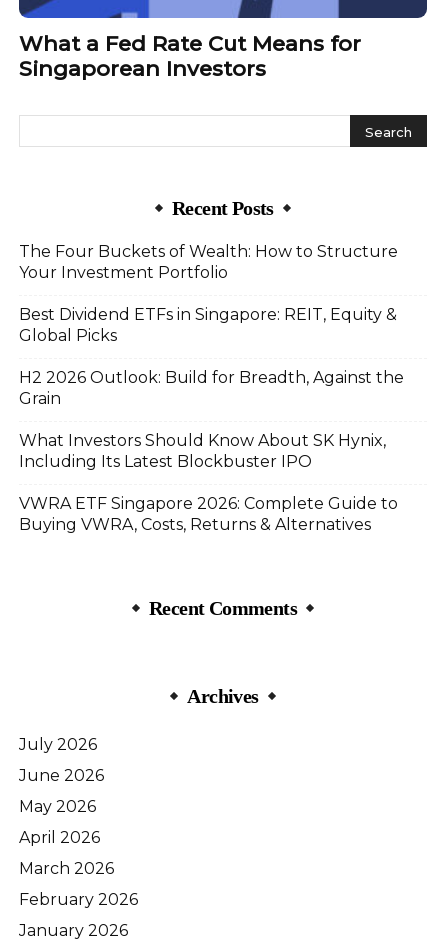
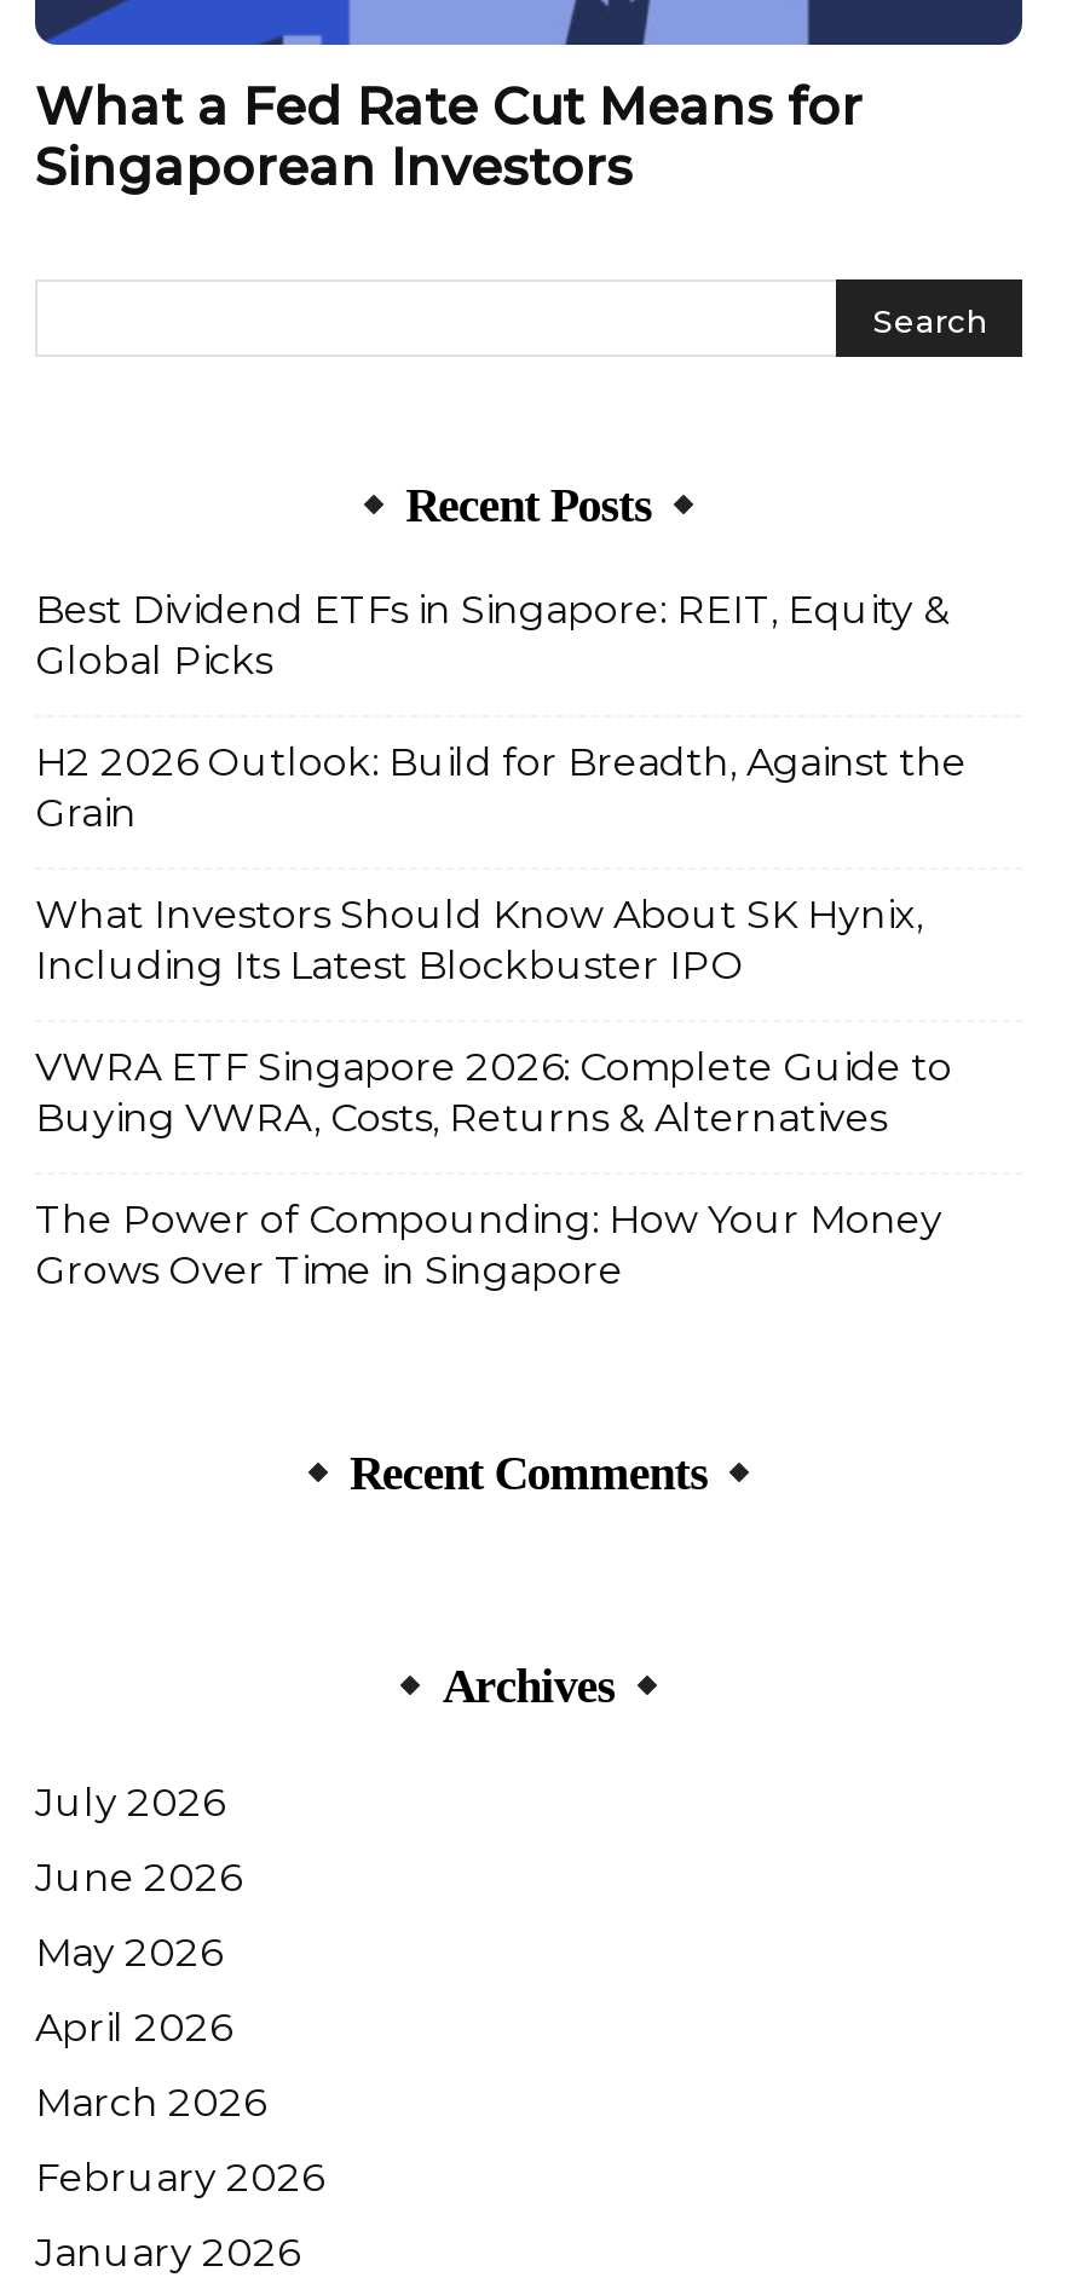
[19,242,398,282] The Four Buckets of Wealth: How to Structure | Your Investment Portfolio -> none
moved [19,305,404,534] -> [35,585,967,1139]: Best Dividend ETFs in Singapore: REIT, Equity & | Global Picks | H2 2026 Outlook: Build for Breadth, Against the | Grain | What Investors Should Know About SK Hynix, | Including Its Latest Blockbuster IPO | VWRA ETF Singapore 2026: Complete Guide to | Buying VWRA, Costs, Returns & Alternatives
none -> [35,1195,942,1292] The Power of Compounding: How Your Money | Grows Over Time in Singapore

